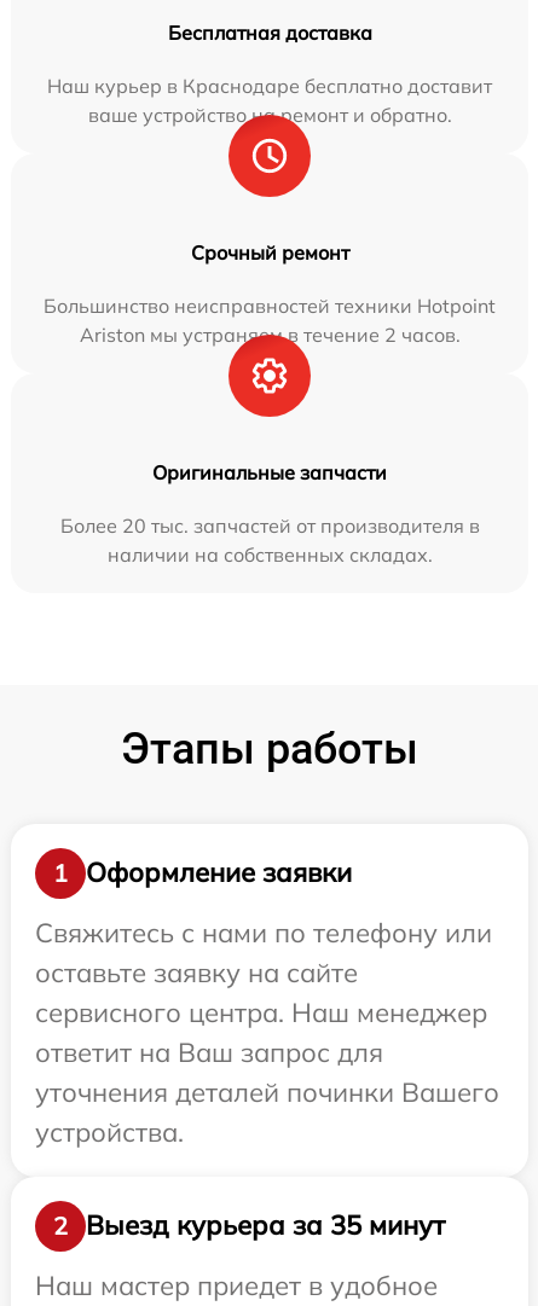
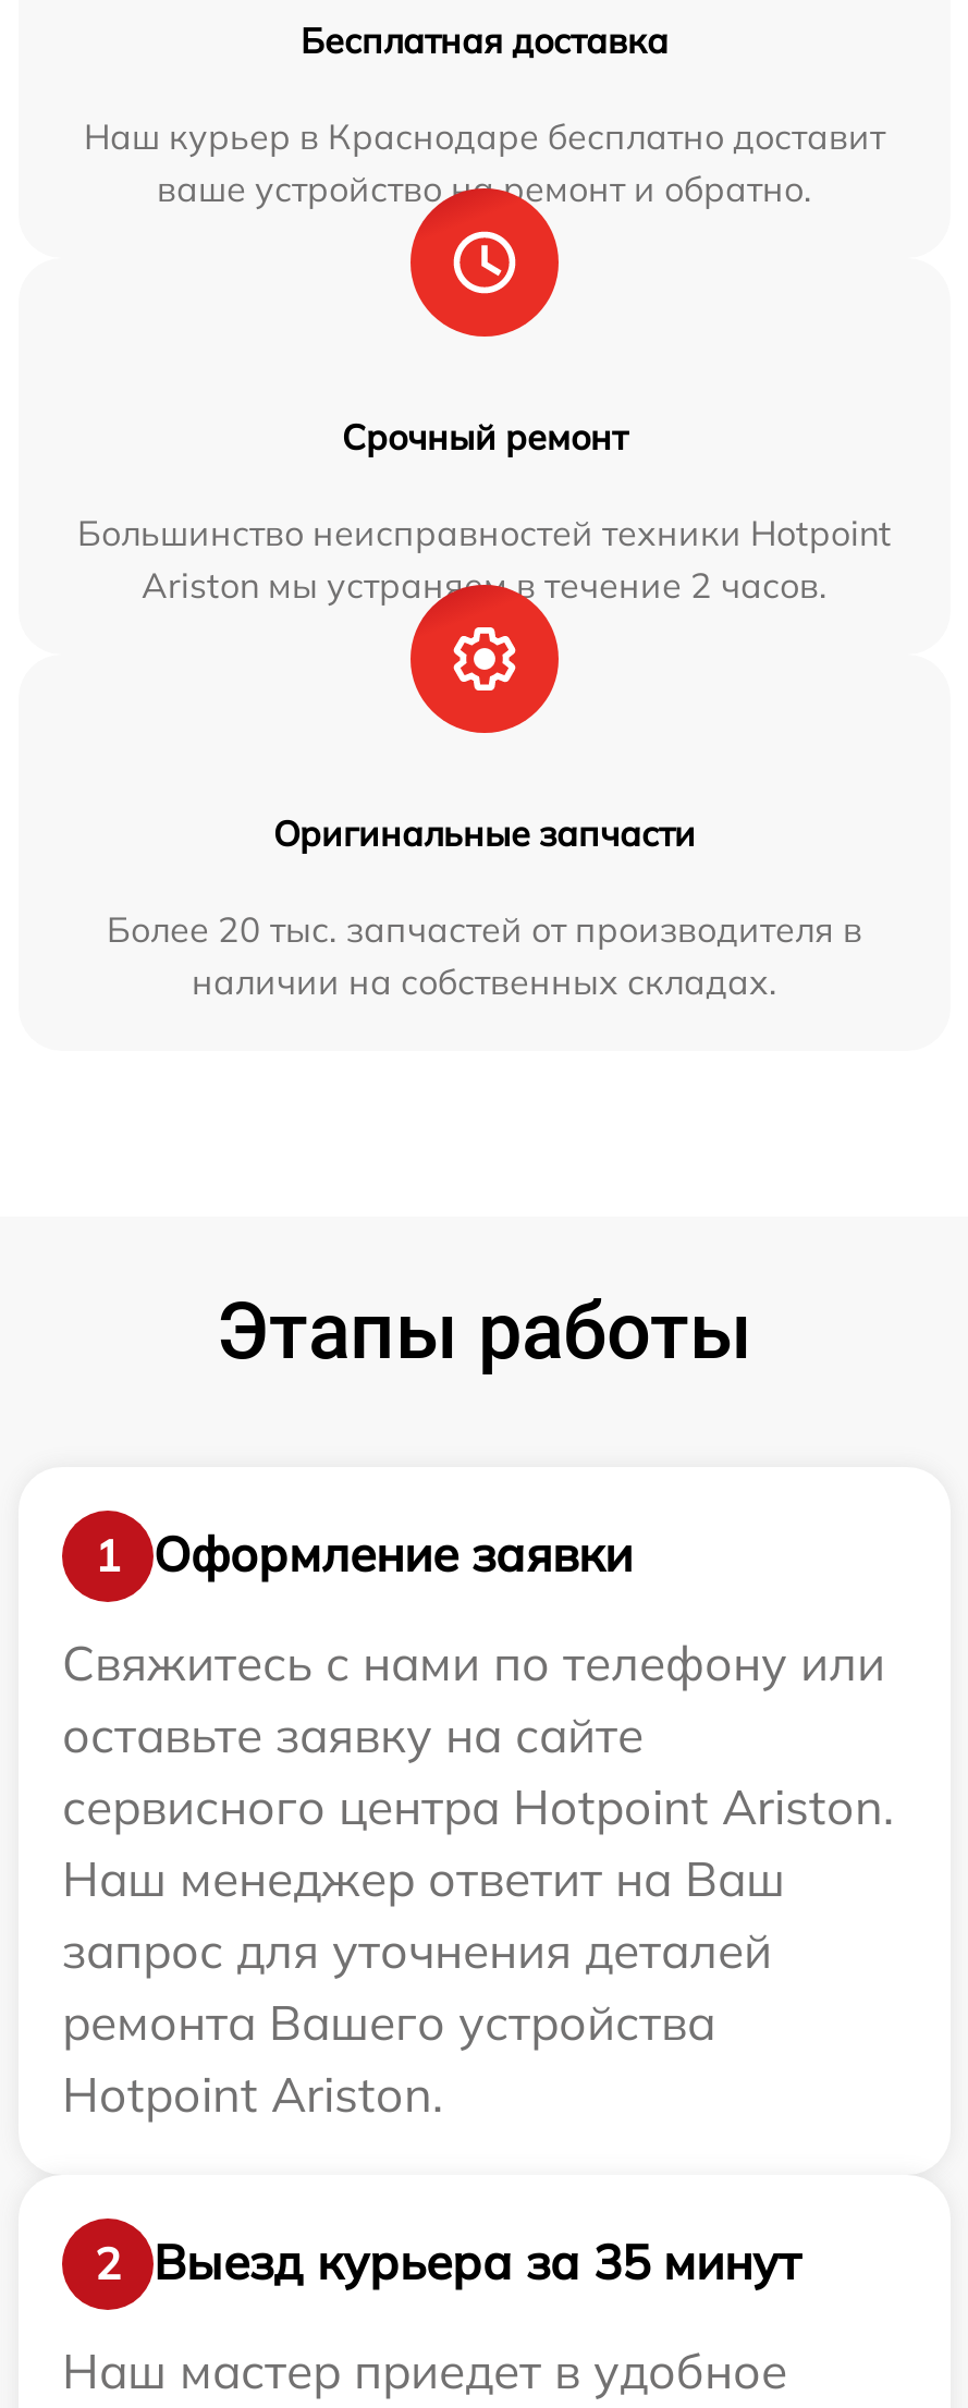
[35,995,499,1148] сервисного центра. Наш менеджер | ответит на Ваш запрос для | уточнения деталей починки Вашего | устройства. -> [62,1775,894,2124] сервисного центра Hotpoint Ariston. | Наш менеджер ответит на Ваш | запрос для уточнения деталей | ремонта Вашего устройства | Hotpoint Ariston.

